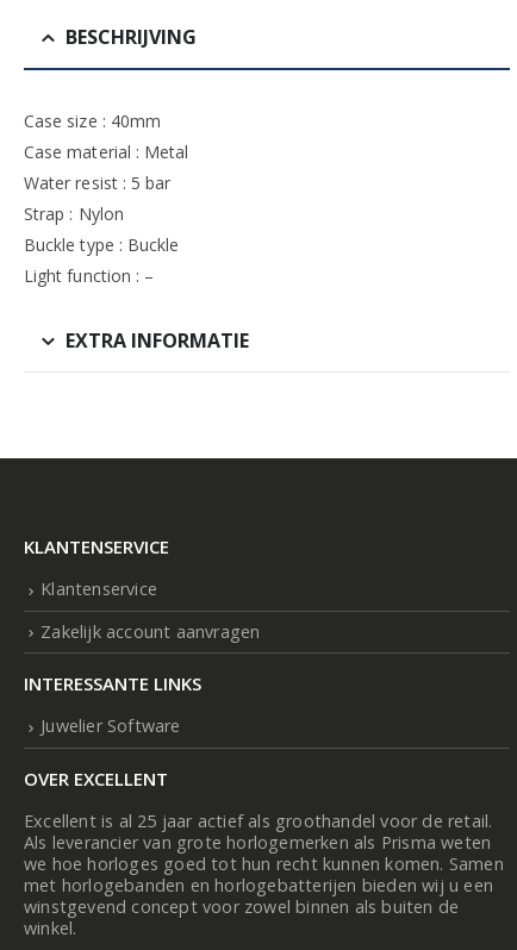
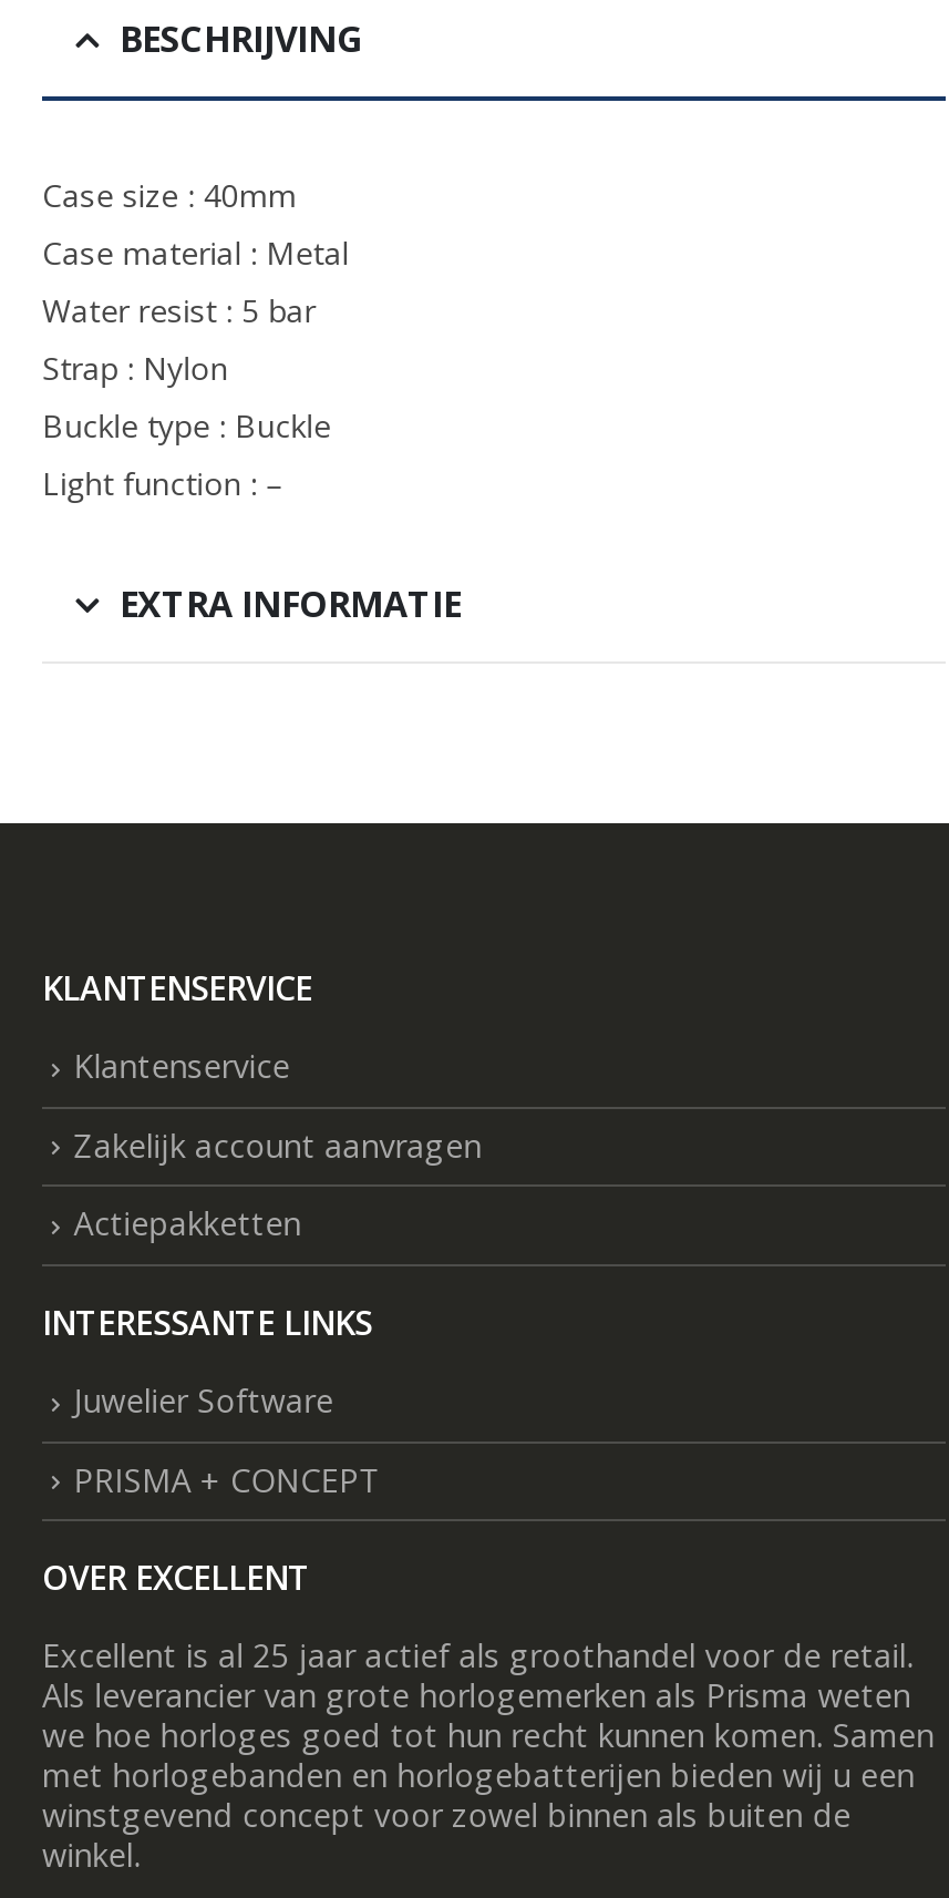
none -> [74,1203,301,1245] Actiepakketten
none -> [74,1458,382,1500] PRISMA + CONCEPT

